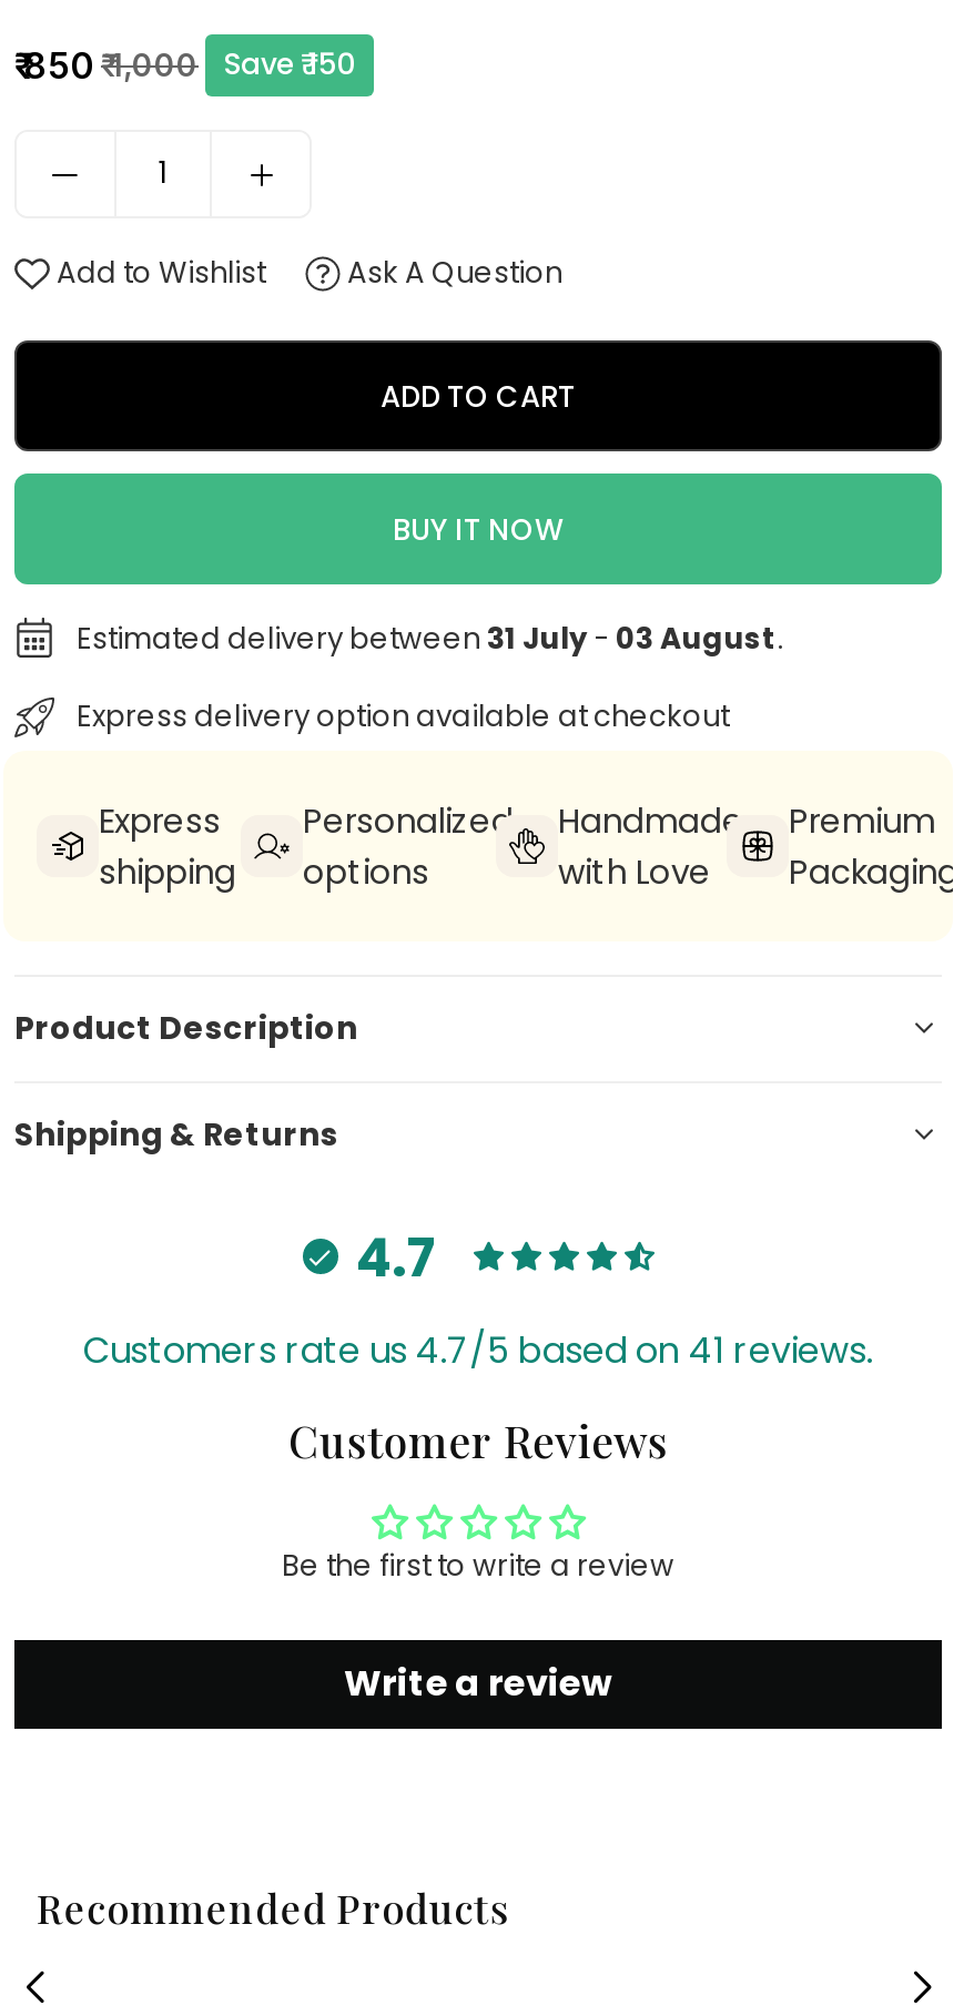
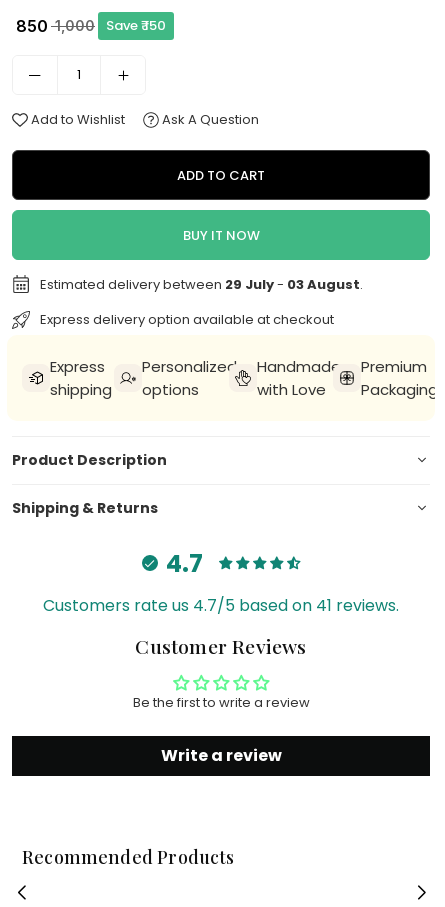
[77,618,784,660] Estimated delivery between 31 July - 03 August. -> [40,275,363,294] Estimated delivery between 29 July - 03 August.

